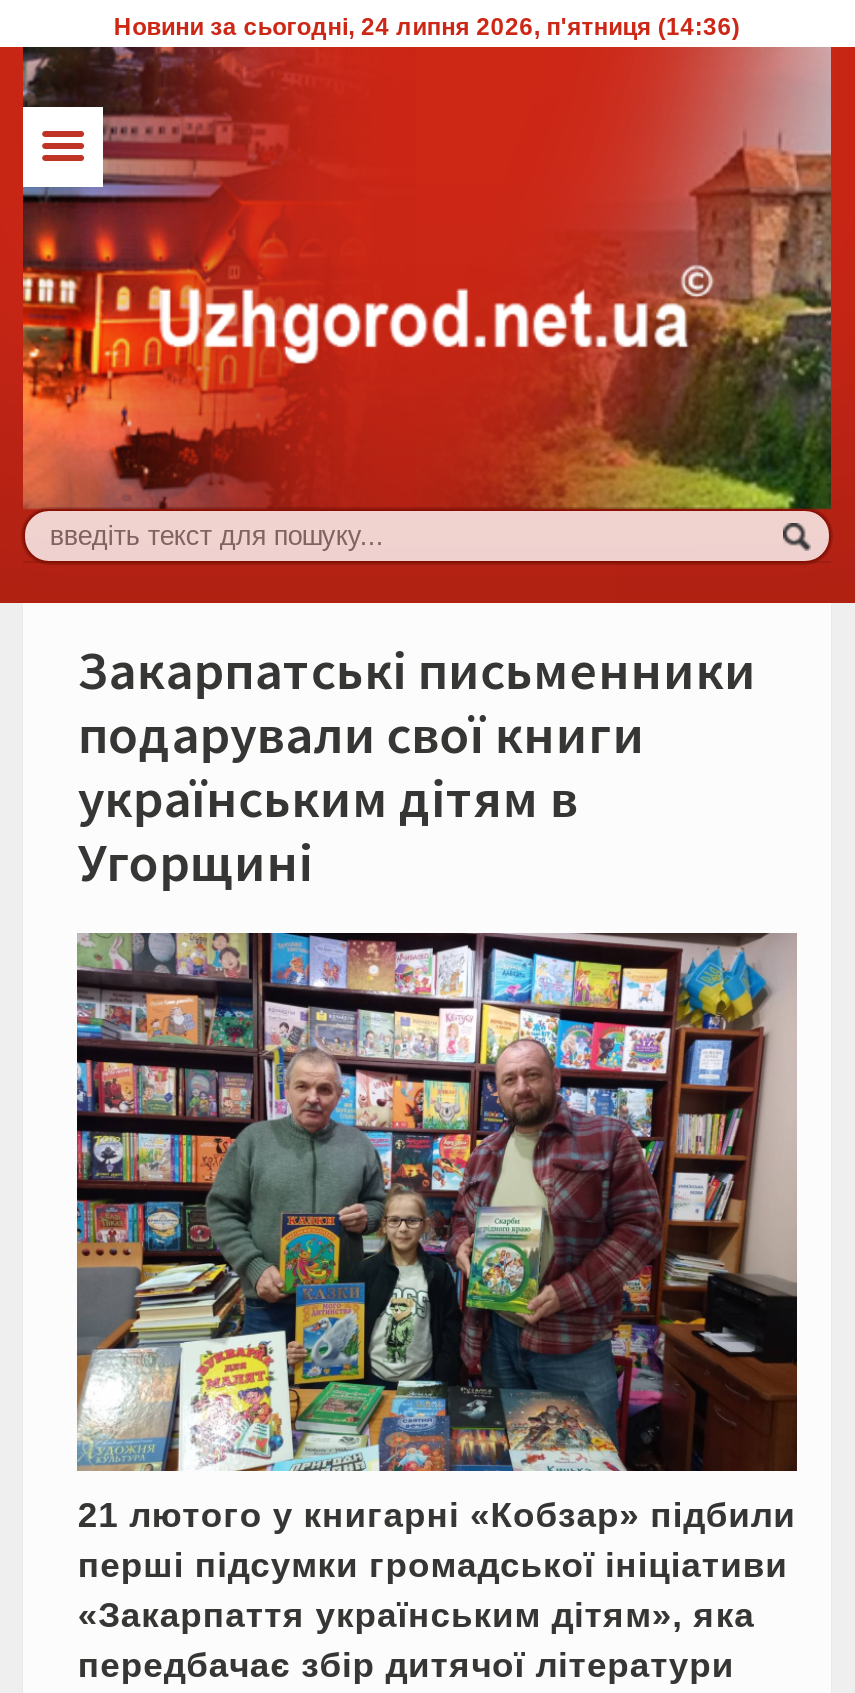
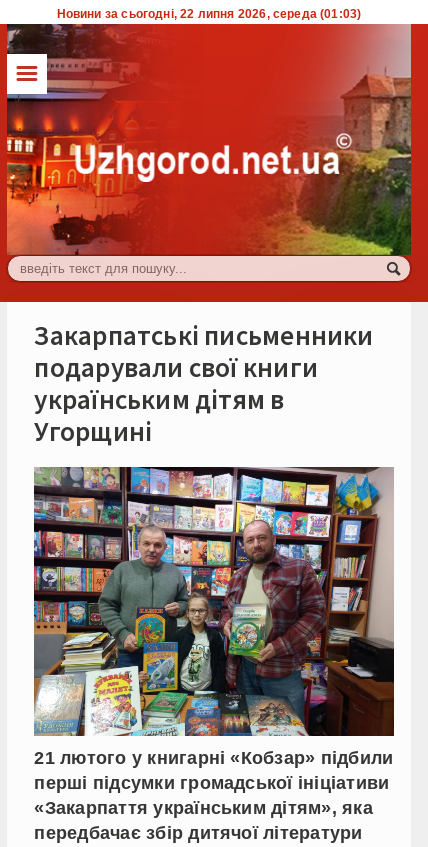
[114,13,740,41] Новини за сьогодні, 24 липня 2026, п'ятниця (14:36) -> [57,7,361,21] Новини за сьогодні, 22 липня 2026, середа (01:03)

